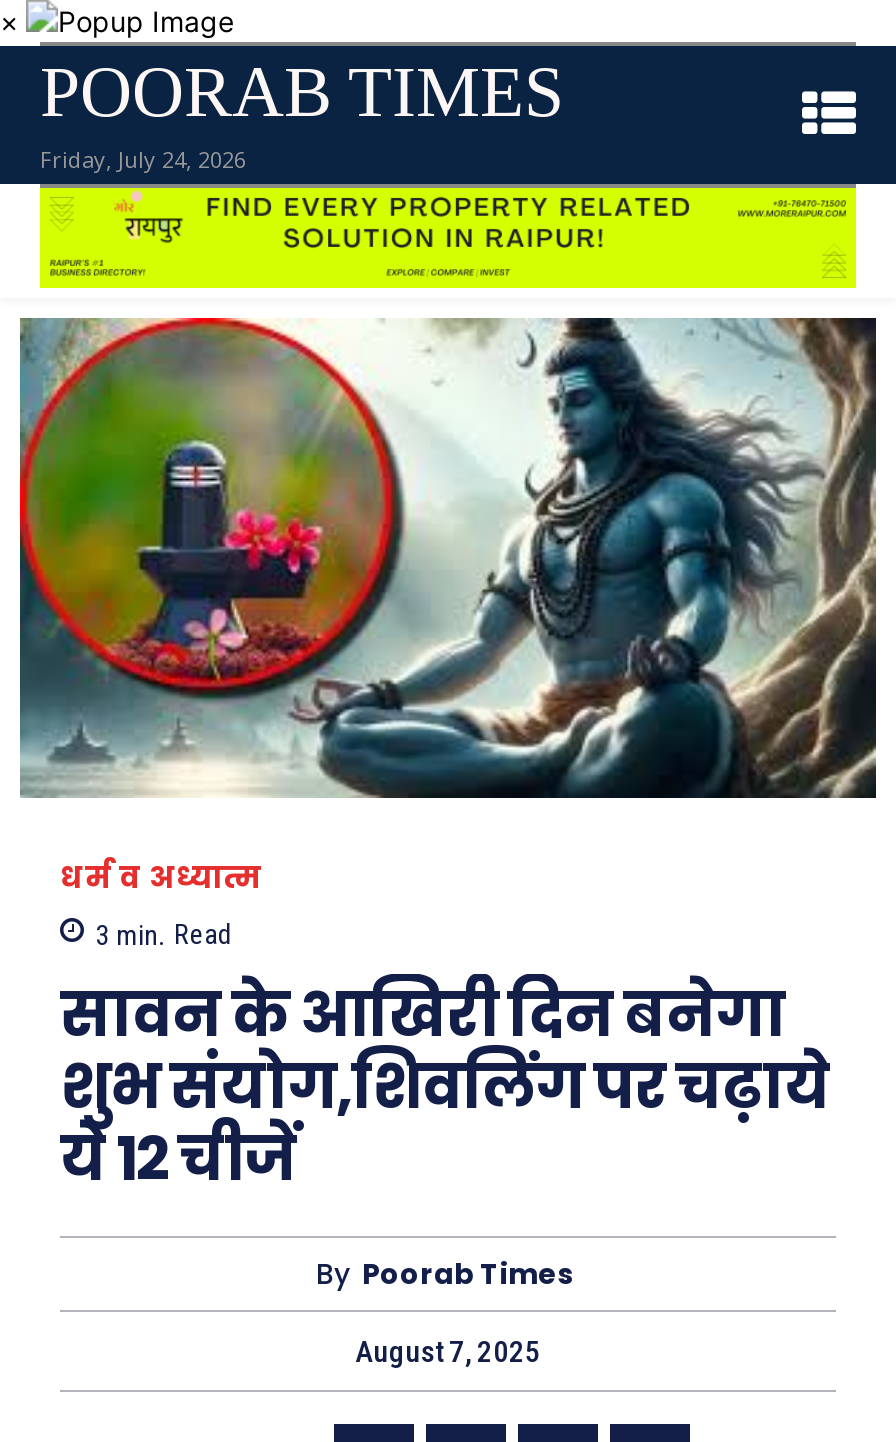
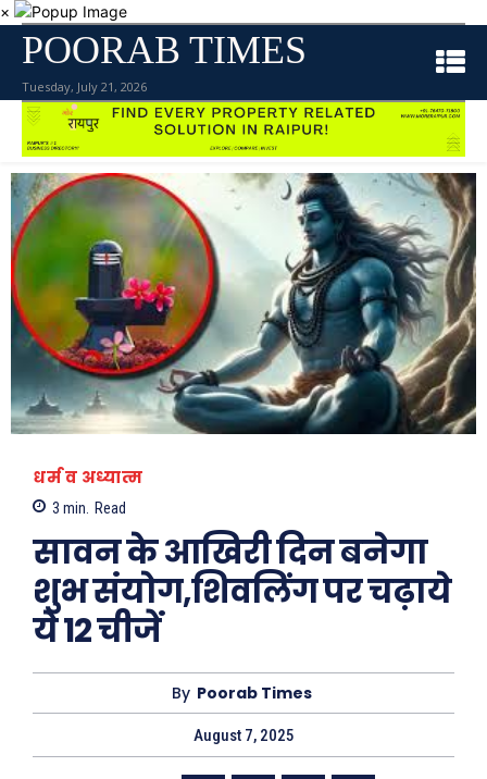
[40,144,246,174] Friday, July 24, 2026 -> [22,79,147,95] Tuesday, July 21, 2026

